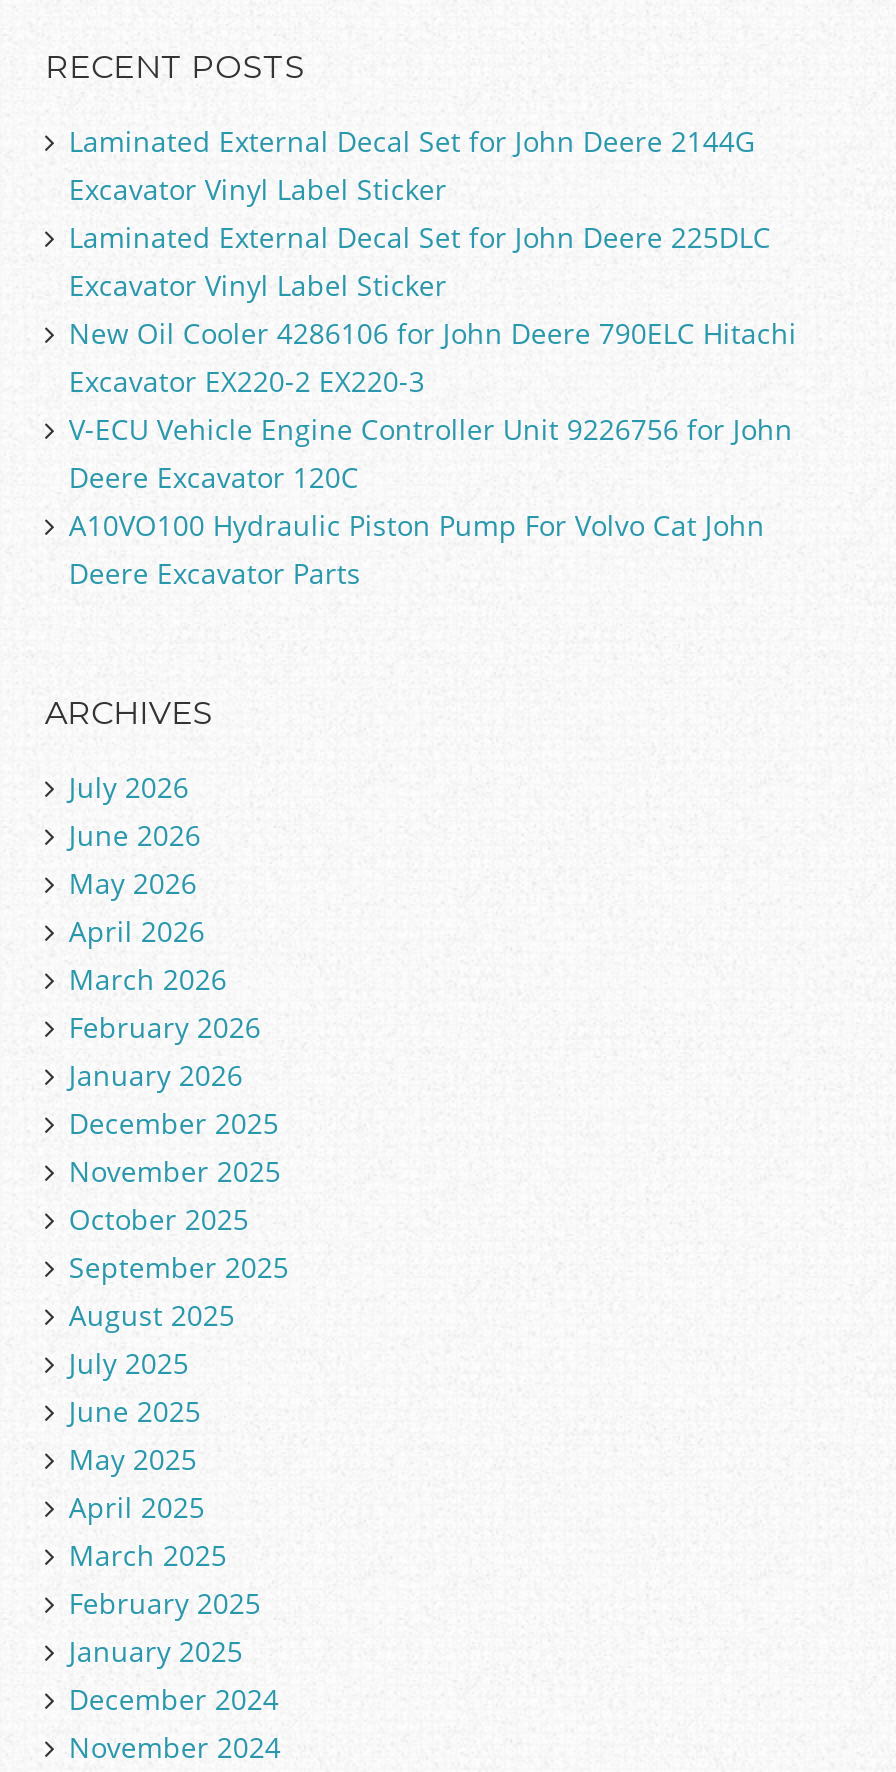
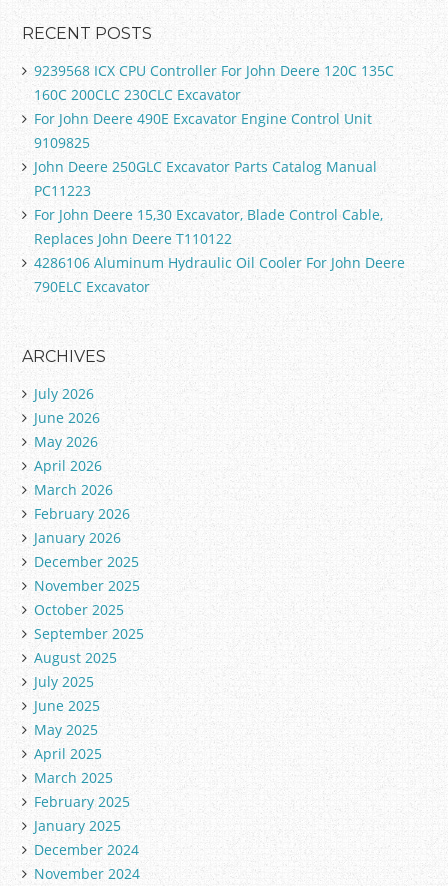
[69,122,797,592] Laminated External Decal Set for John Deere 2144G | Excavator Vinyl Label Sticker | Laminated External Decal Set for John Deere 225DLC | Excavator Vinyl Label Sticker | New Oil Cooler 4286106 for John Deere 790ELC Hitachi | Excavator EX220-2 EX220-3 | V-ECU Vehicle Engine Controller Unit 9226756 for John | Deere Excavator 120C | A10VO100 Hydraulic Piston Pump For Volvo Cat John | Deere Excavator Parts -> [34,61,405,296] 9239568 ICX CPU Controller For John Deere 120C 135C | 160C 200CLC 230CLC Excavator | For John Deere 490E Excavator Engine Control Unit | 9109825 | John Deere 250GLC Excavator Parts Catalog Manual | PC11223 | For John Deere 15,30 Excavator, Blade Control Cable, | Replaces John Deere T110122 | 4286106 Aluminum Hydraulic Oil Cooler For John Deere | 790ELC Excavator

